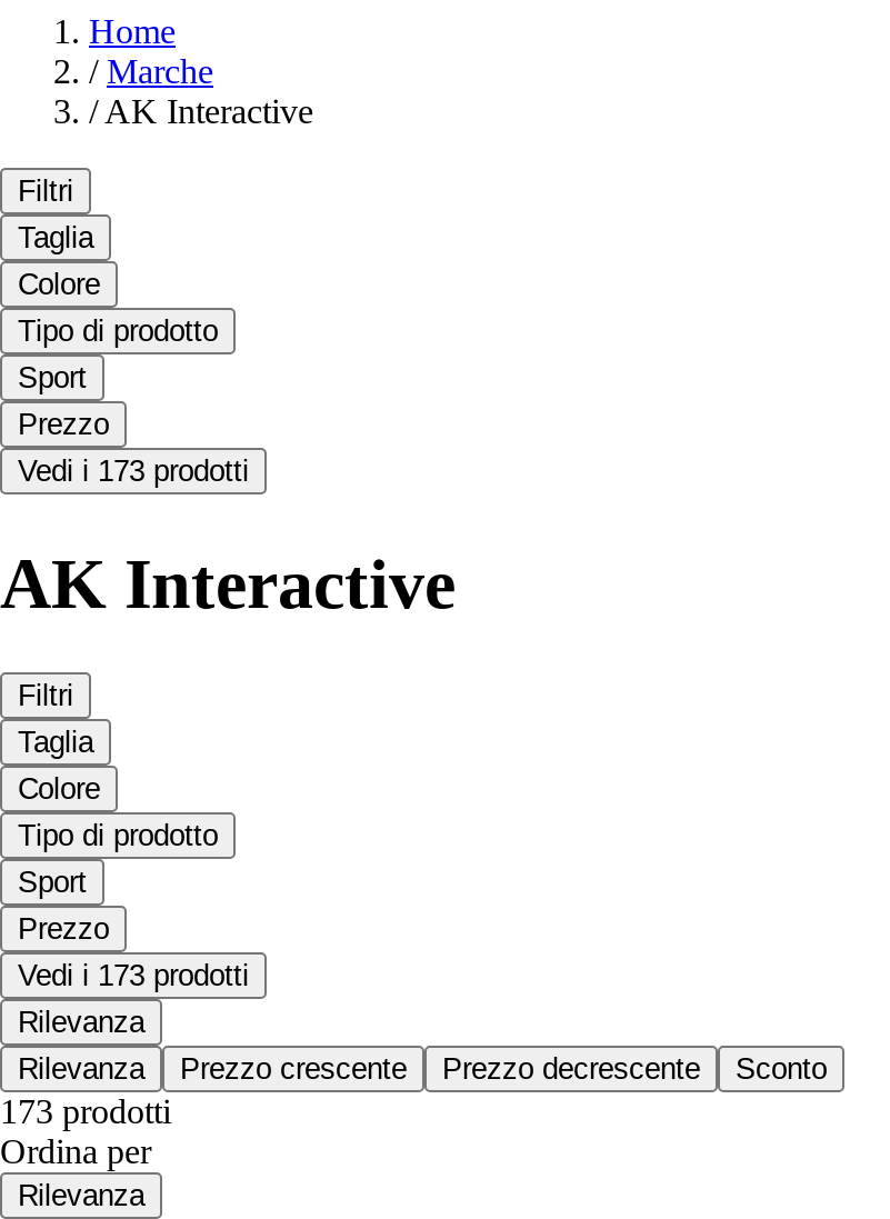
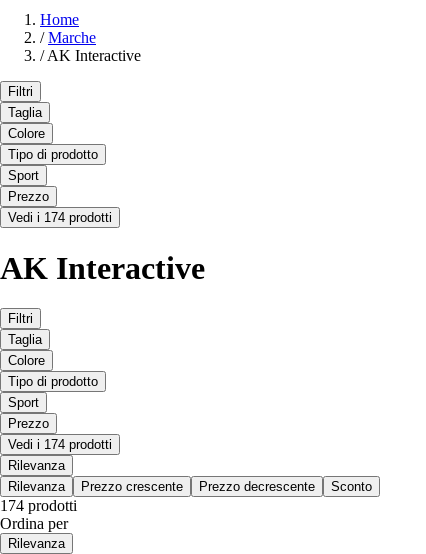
[18,455,249,488] Vedi i 173 prodotti -> [8,210,112,225] Vedi i 174 prodotti
[18,959,249,993] Vedi i 173 prodotti -> [8,437,112,452] Vedi i 174 prodotti
[0,1093,171,1131] 173 prodotti -> [0,497,77,514] 174 prodotti

